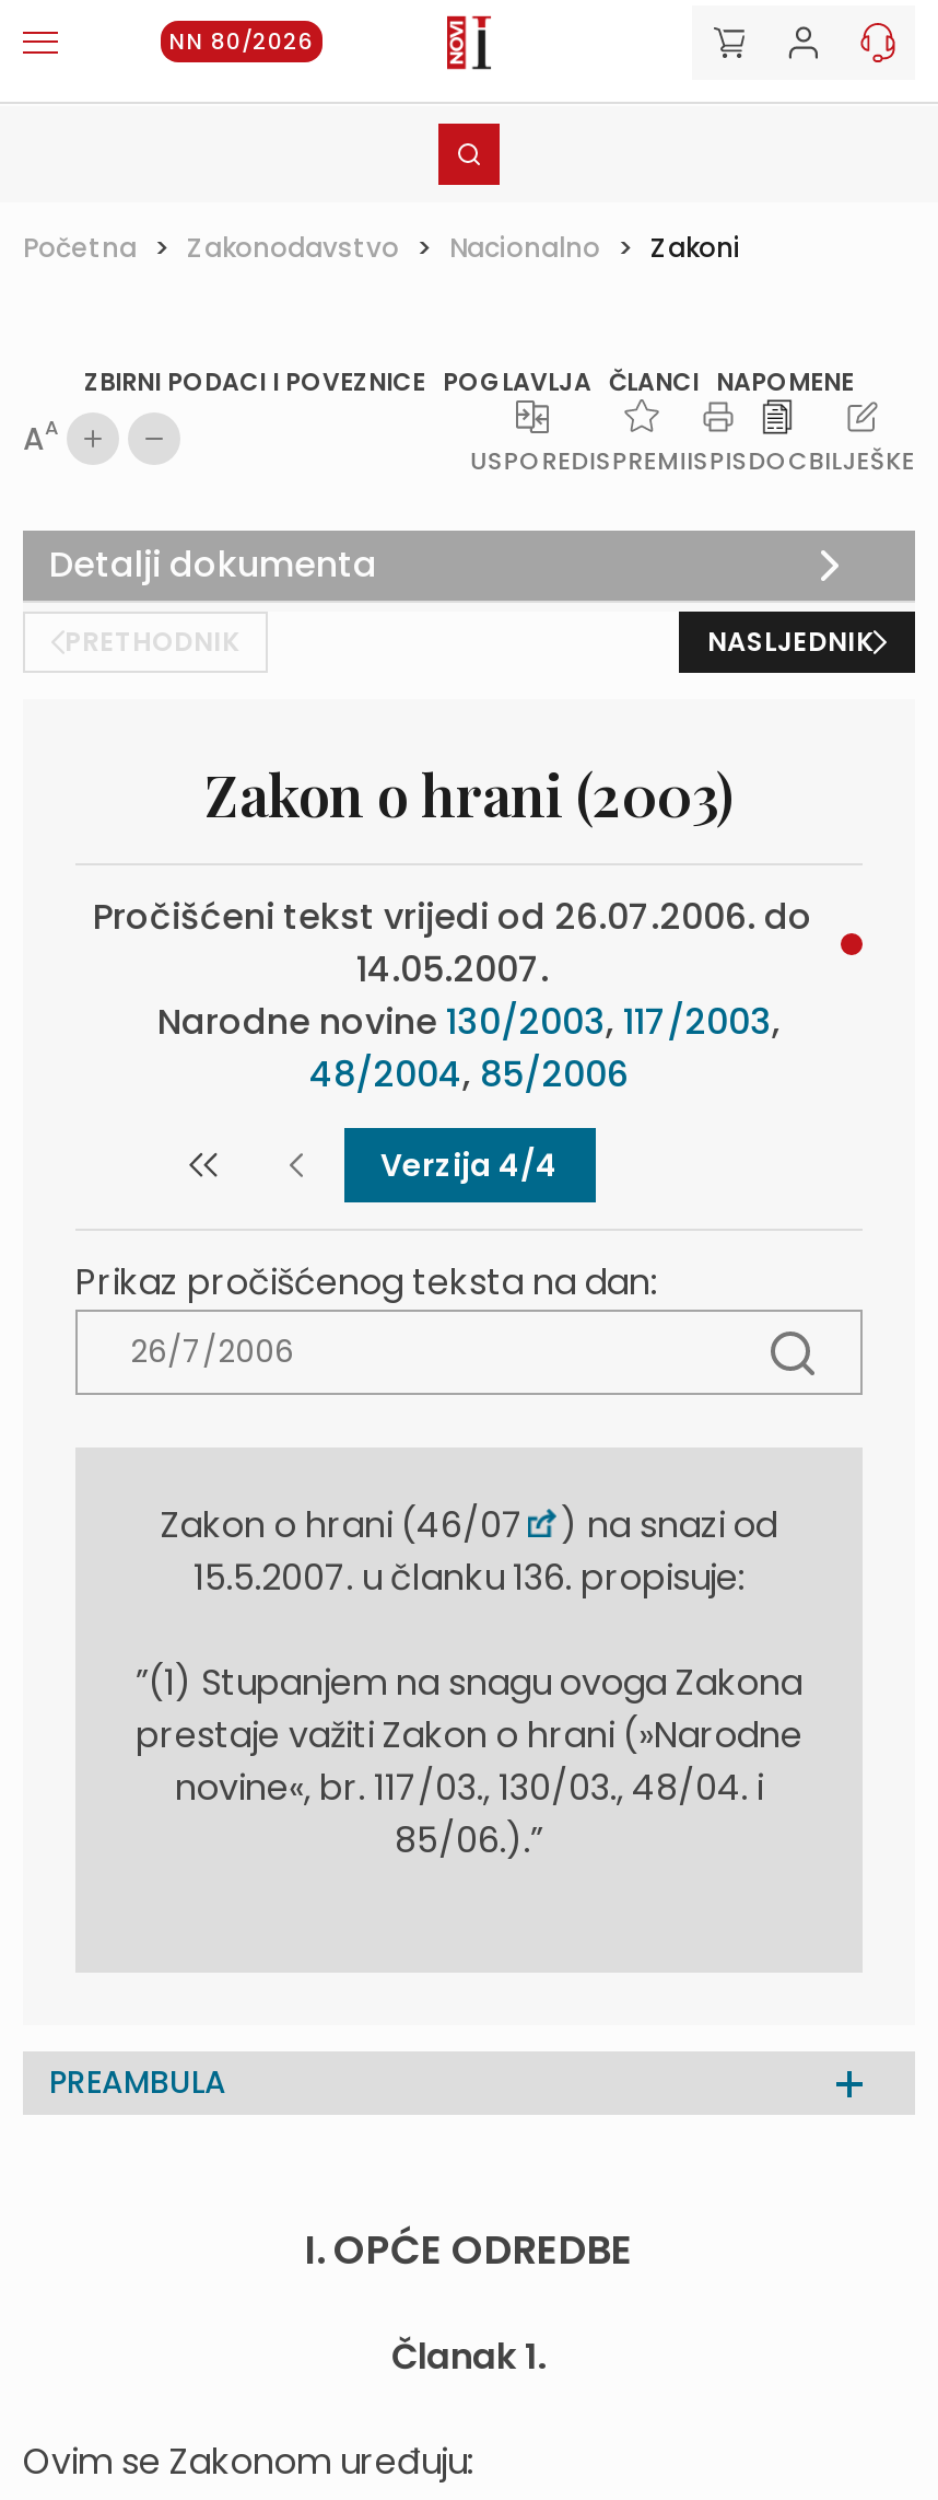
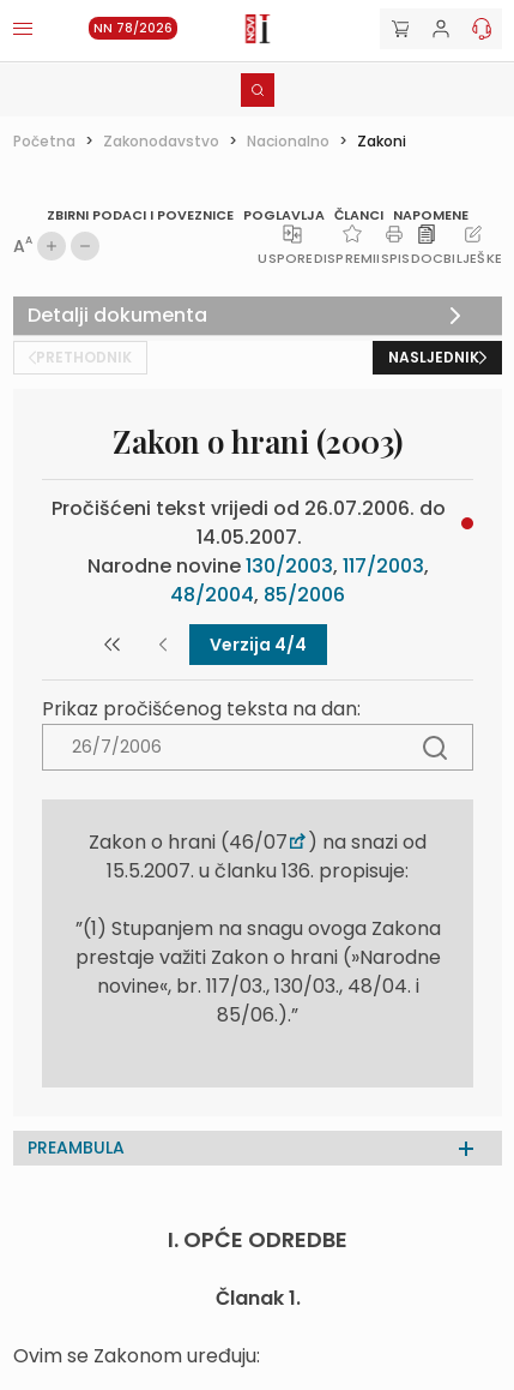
[169,25,314,58] NN 80/2026 -> [93,19,173,37] NN 78/2026

